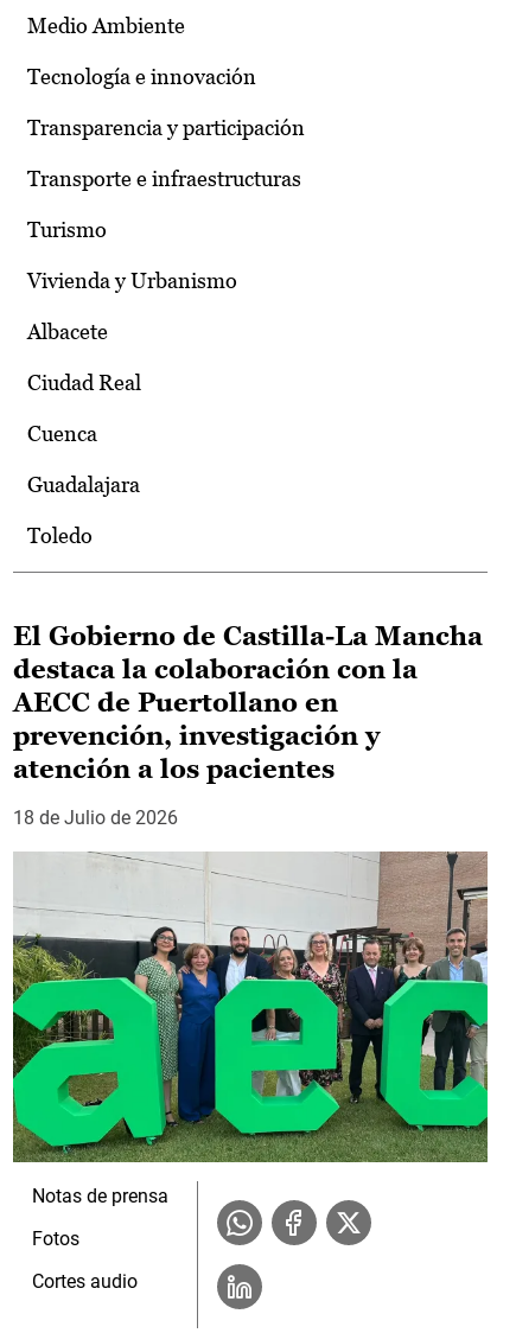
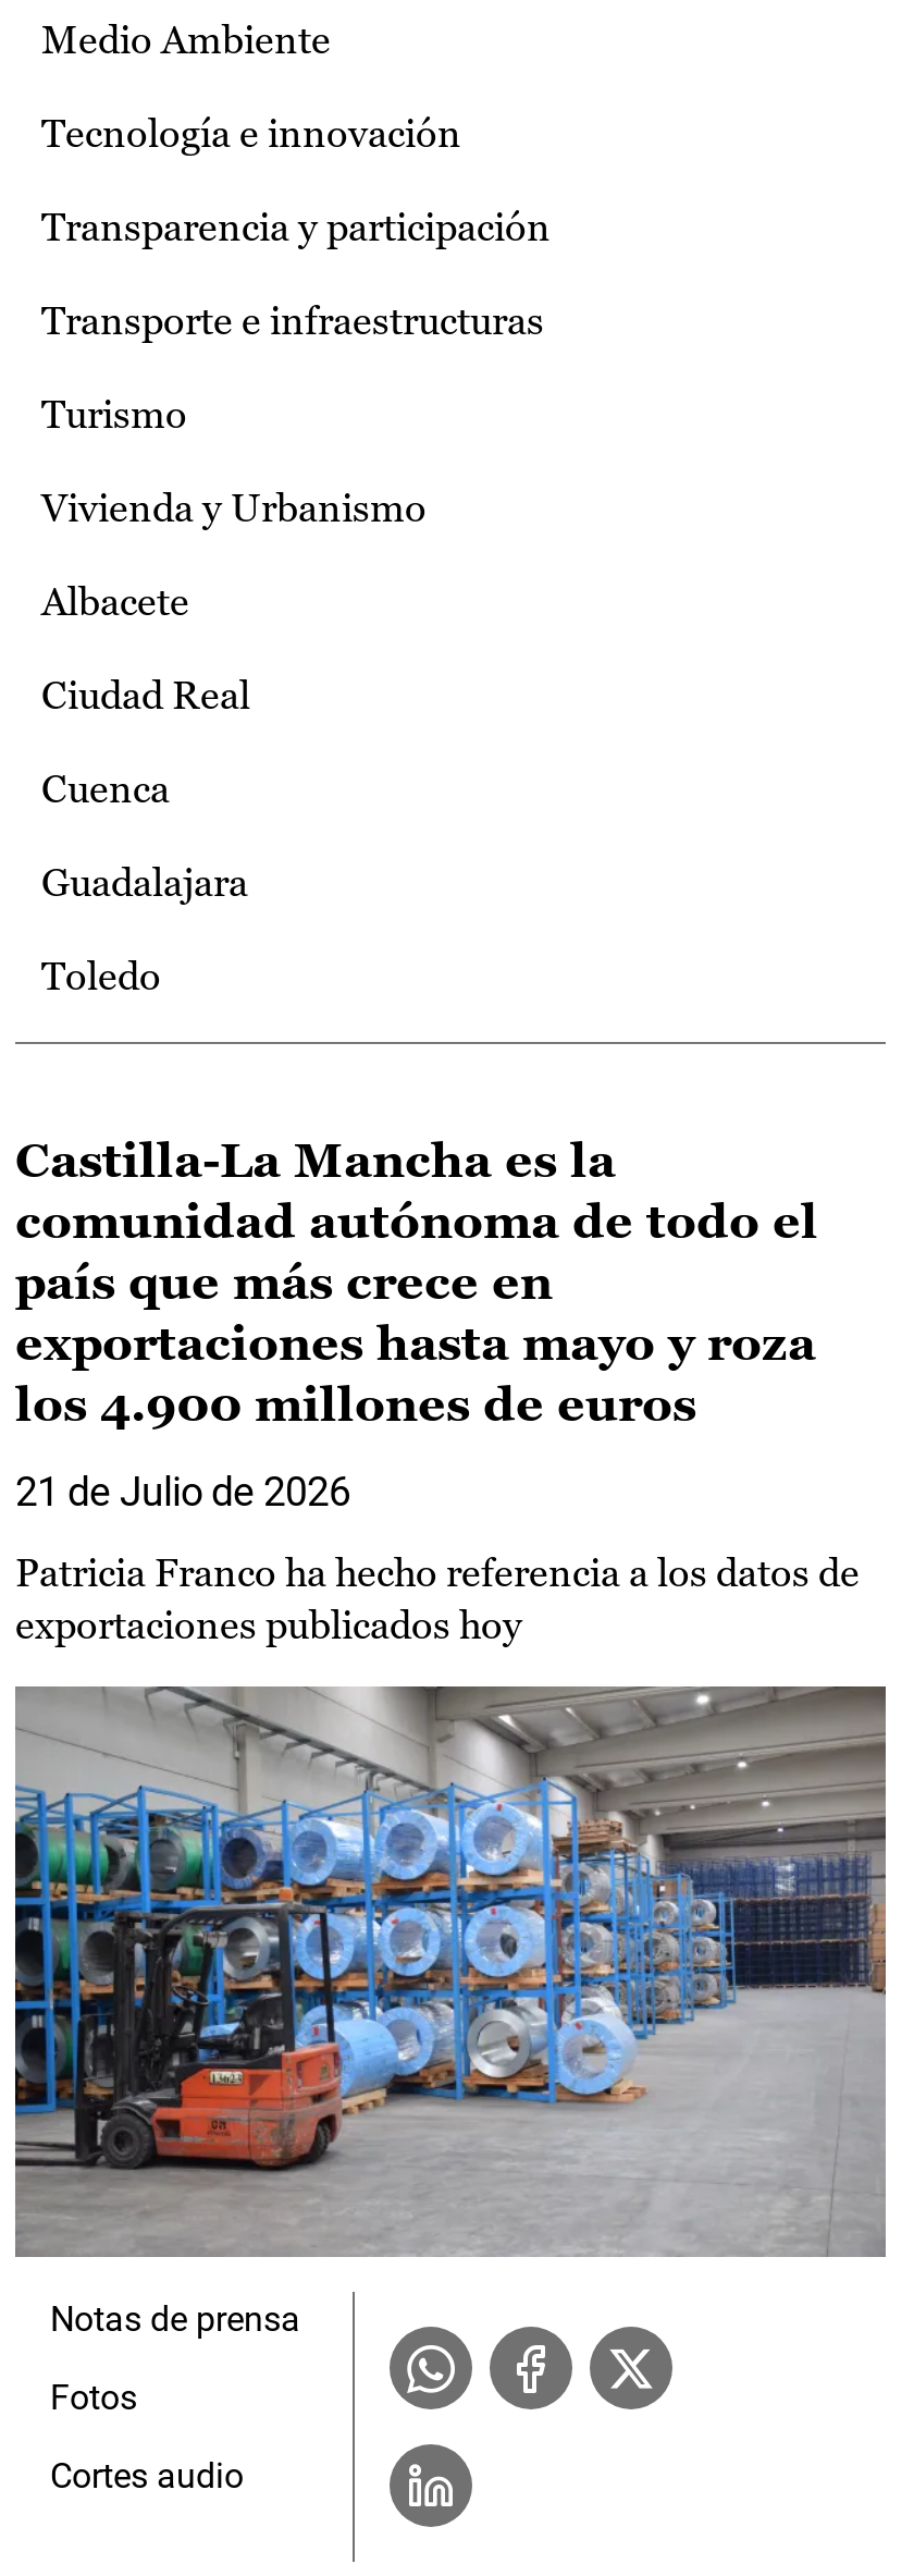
[13,622,483,829] El Gobierno de Castilla-La Mancha | destaca la colaboración con la | AECC de Puertollano en | prevención, investigación y | atención a los pacientes | 18 de Julio de 2026 -> [15,1134,860,1648] Castilla-La Mancha es la | comunidad autónoma de todo el | país que más crece en | exportaciones hasta mayo y roza | los 4.900 millones de euros | 21 de Julio de 2026 | Patricia Franco ha hecho referencia a los datos de | exportaciones publicados hoy
[12,882,489,1162] [image] -> [13,1686,888,2257] [image]

